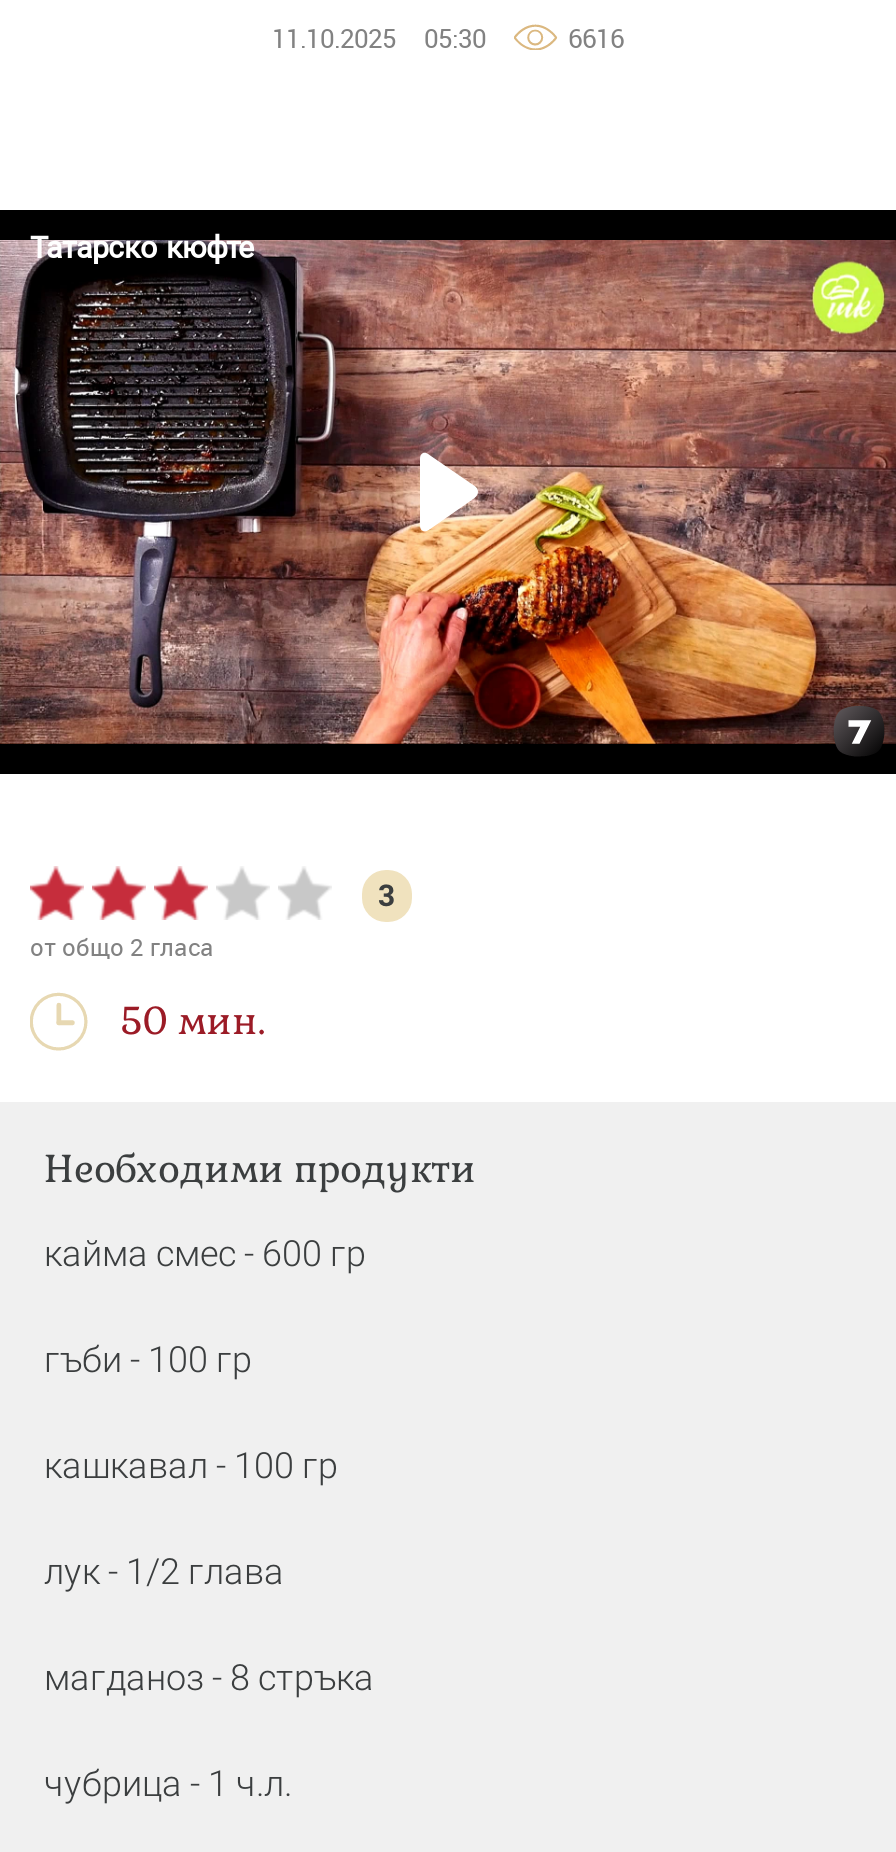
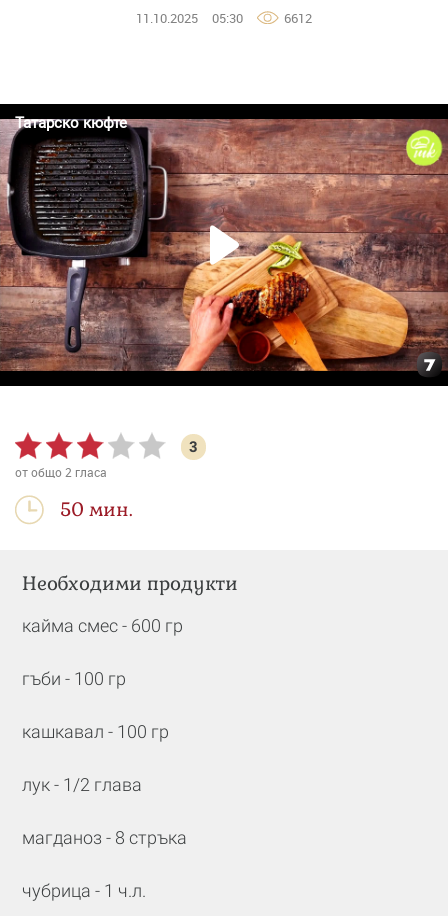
[568,20,624,56] 6616 -> [284,9,312,27] 6612

